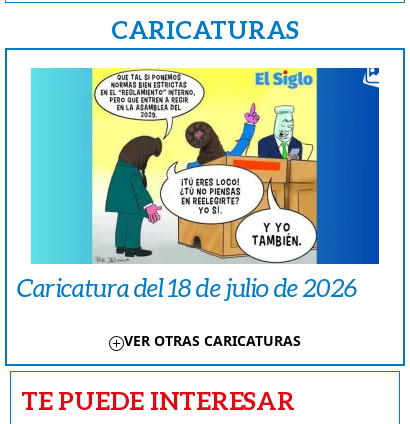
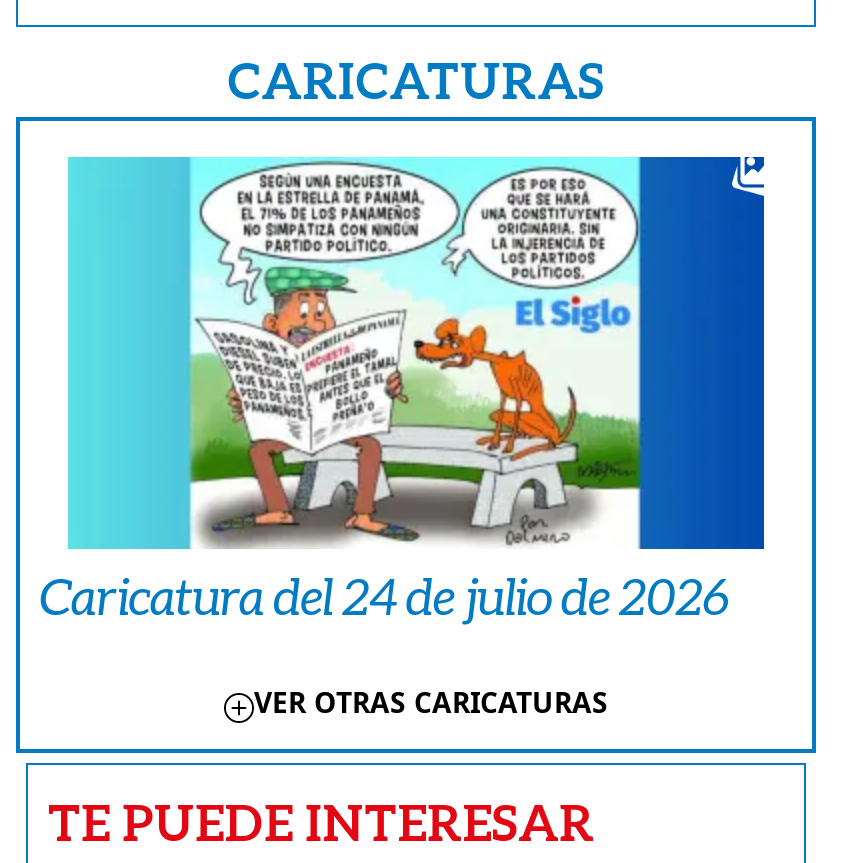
[17,67,357,302] [image] | Caricatura del 18 de julio de 2026 -> [40,155,728,625] [image] | Caricatura del 24 de julio de 2026

